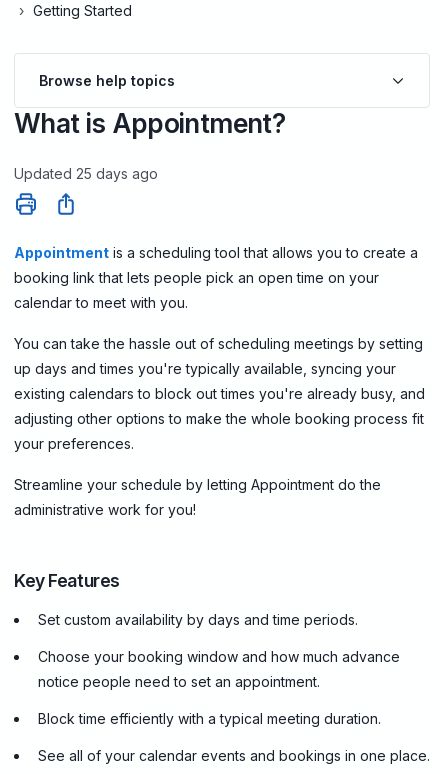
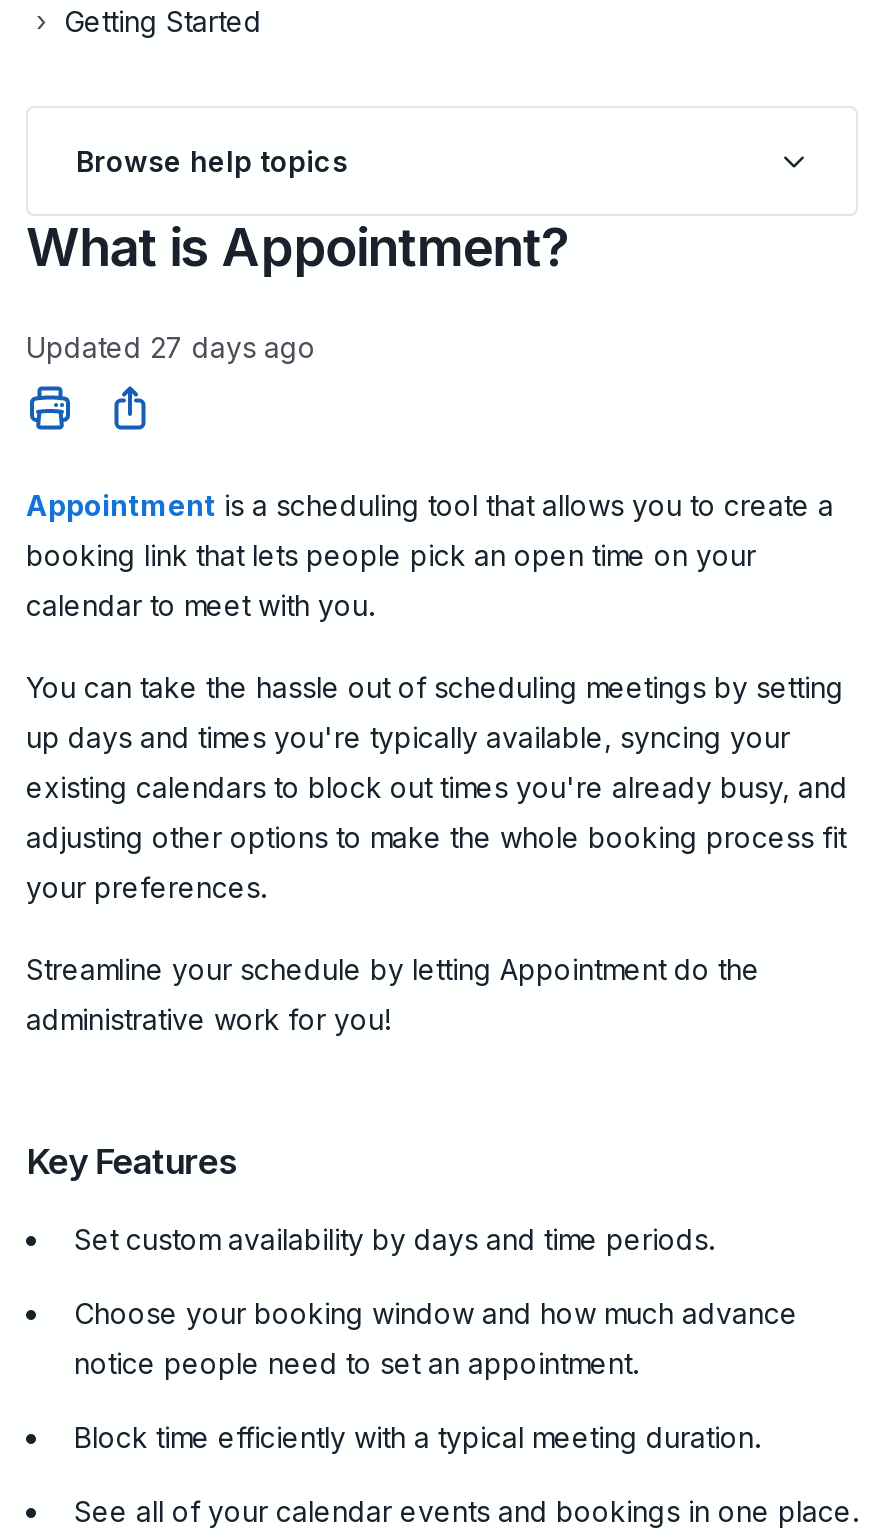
[14,165,158,182] Updated 25 days ago -> [26,330,316,364] Updated 27 days ago

